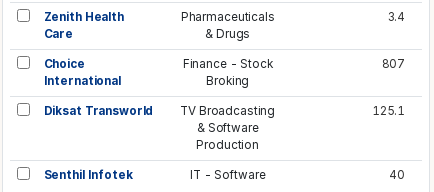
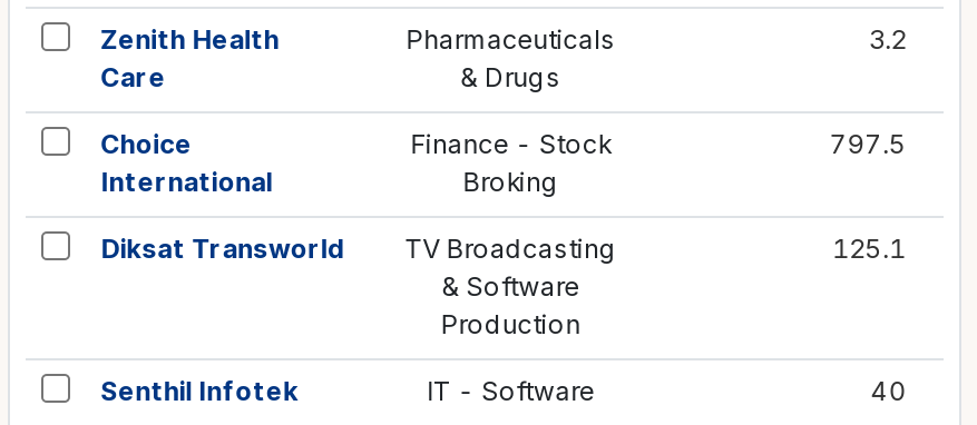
[387,10,405,24] 3.4 -> [869,25,906,56] 3.2
[381,57,405,71] 807 -> [830,130,906,161] 797.5

